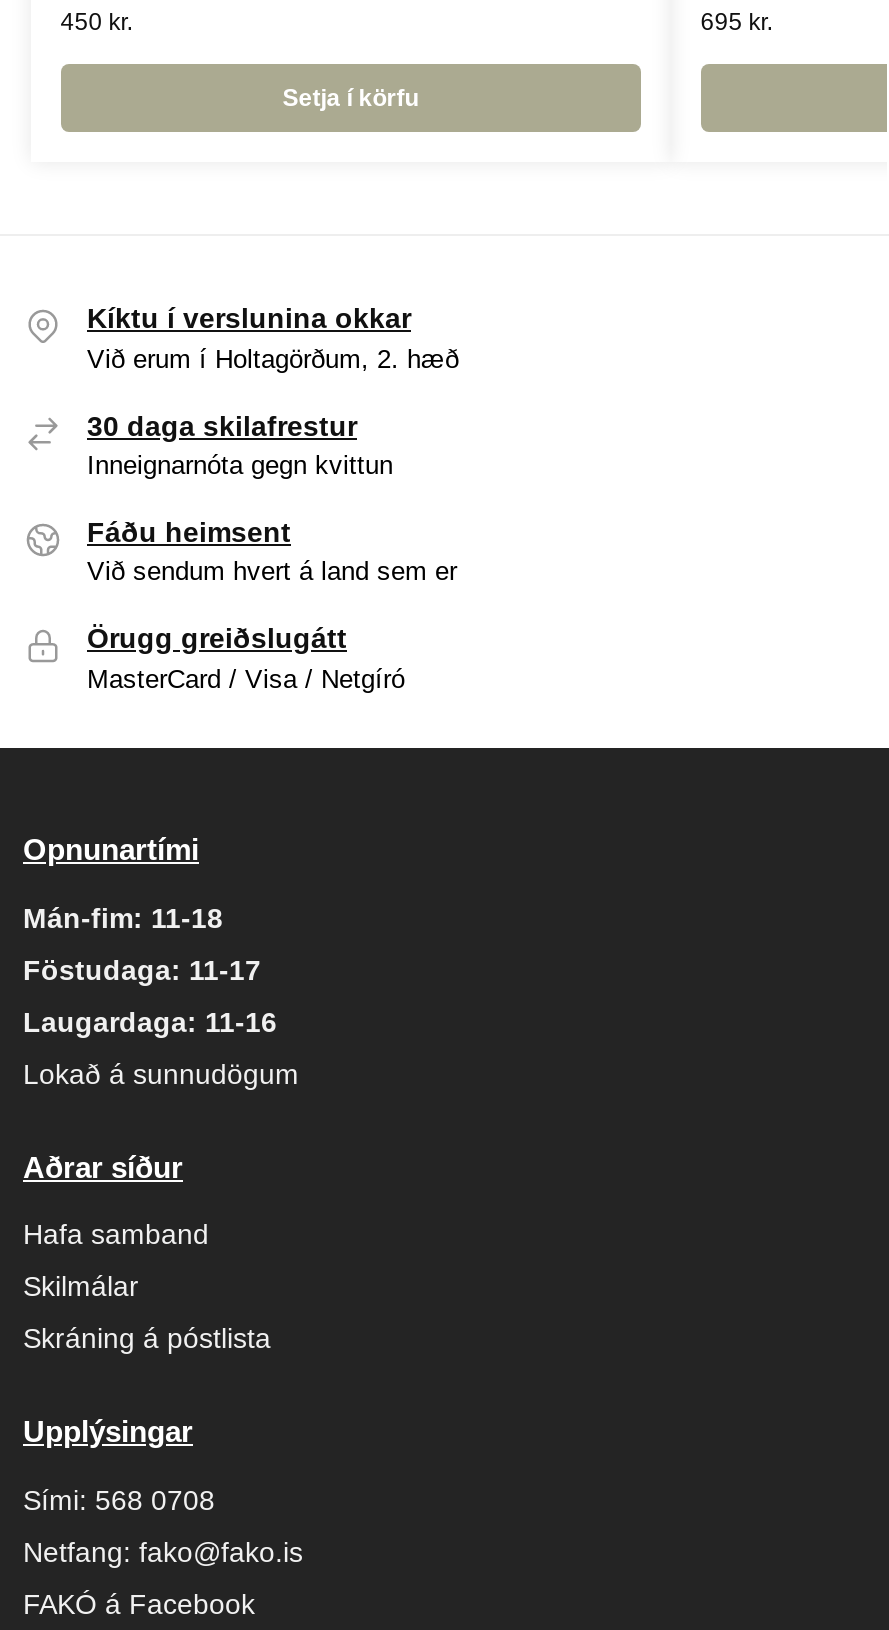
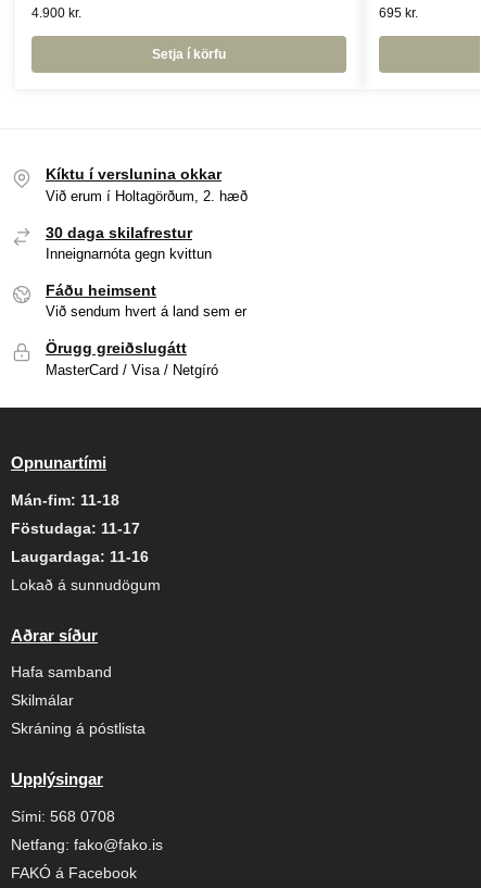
[61,9,133,37] 450 kr. -> [31,6,81,21] 4.900 kr.

